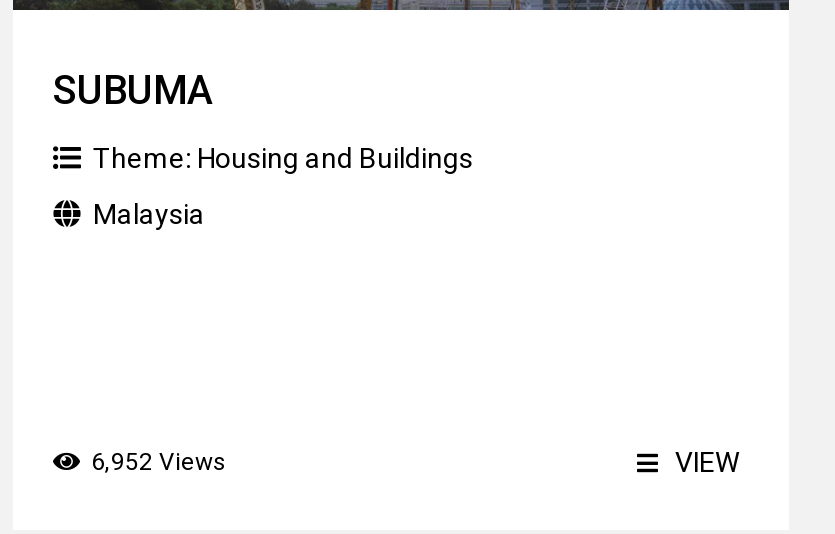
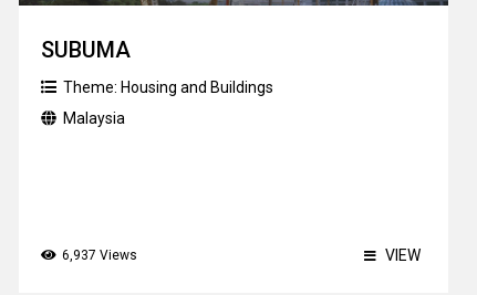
[91,448,227,476] 6,952 Views -> [62,247,137,263] 6,937 Views

